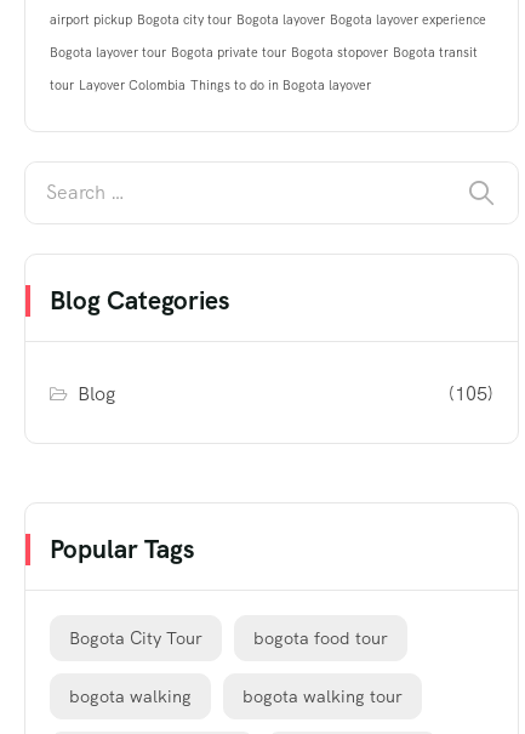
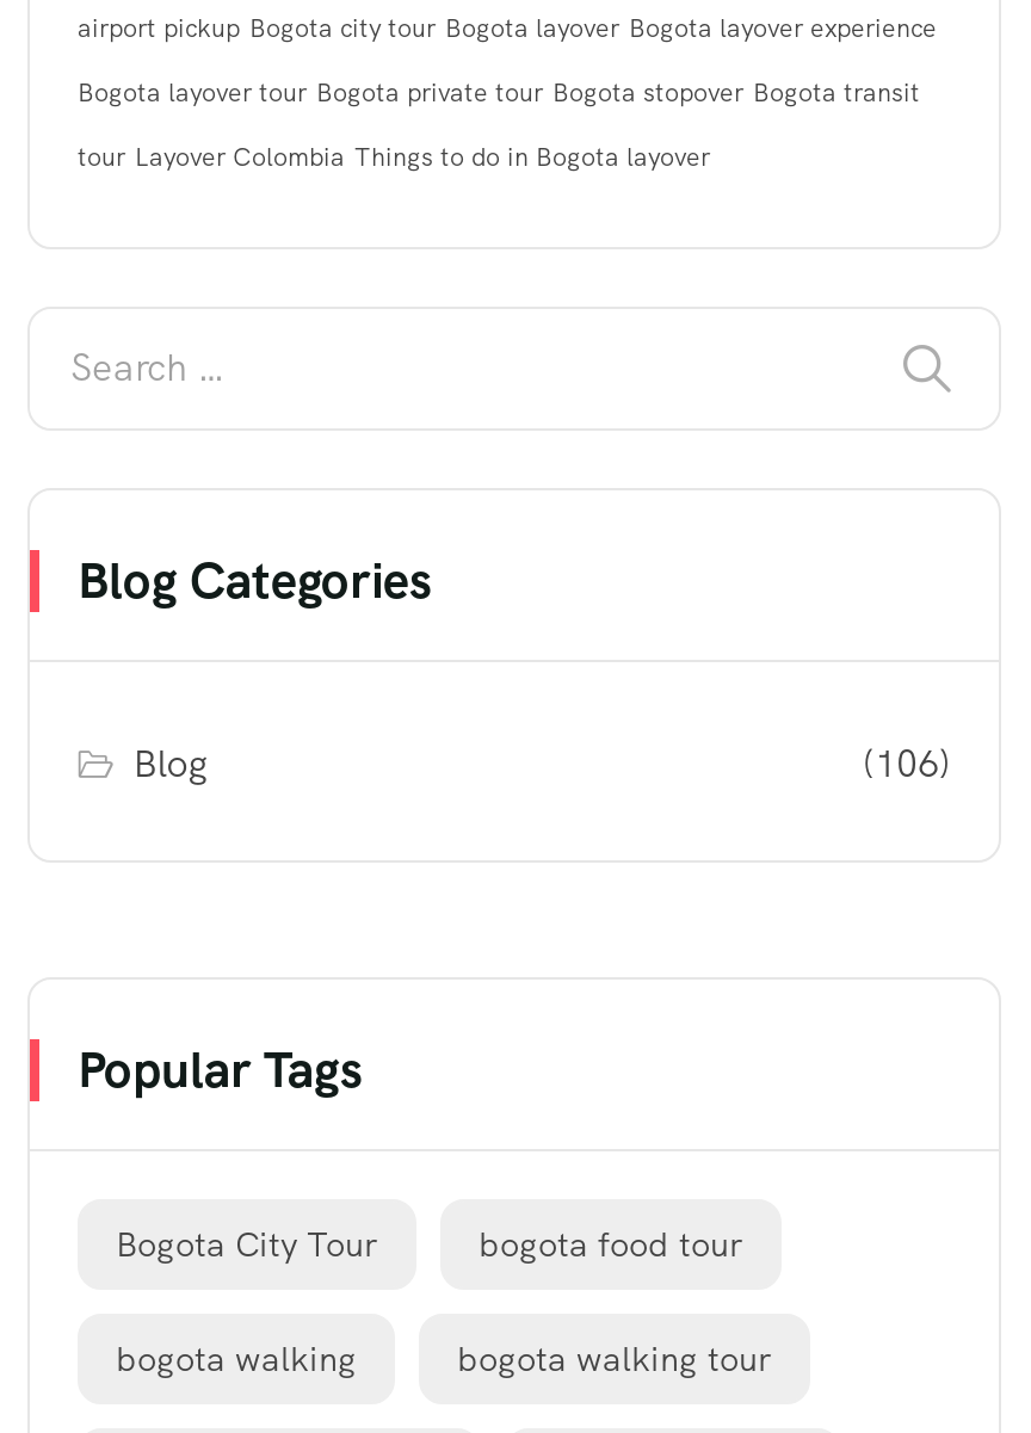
[449,381,493,407] (105) -> [863,739,951,789] (106)

